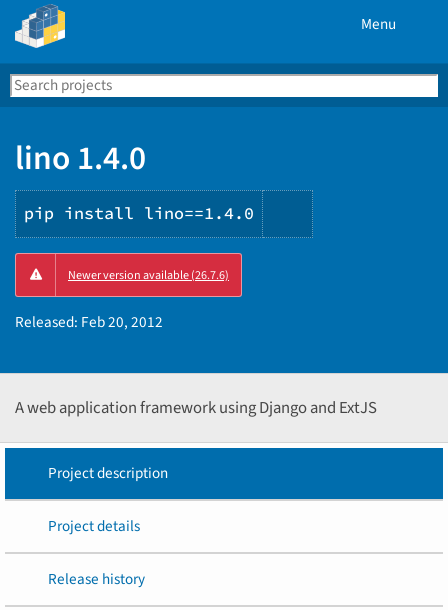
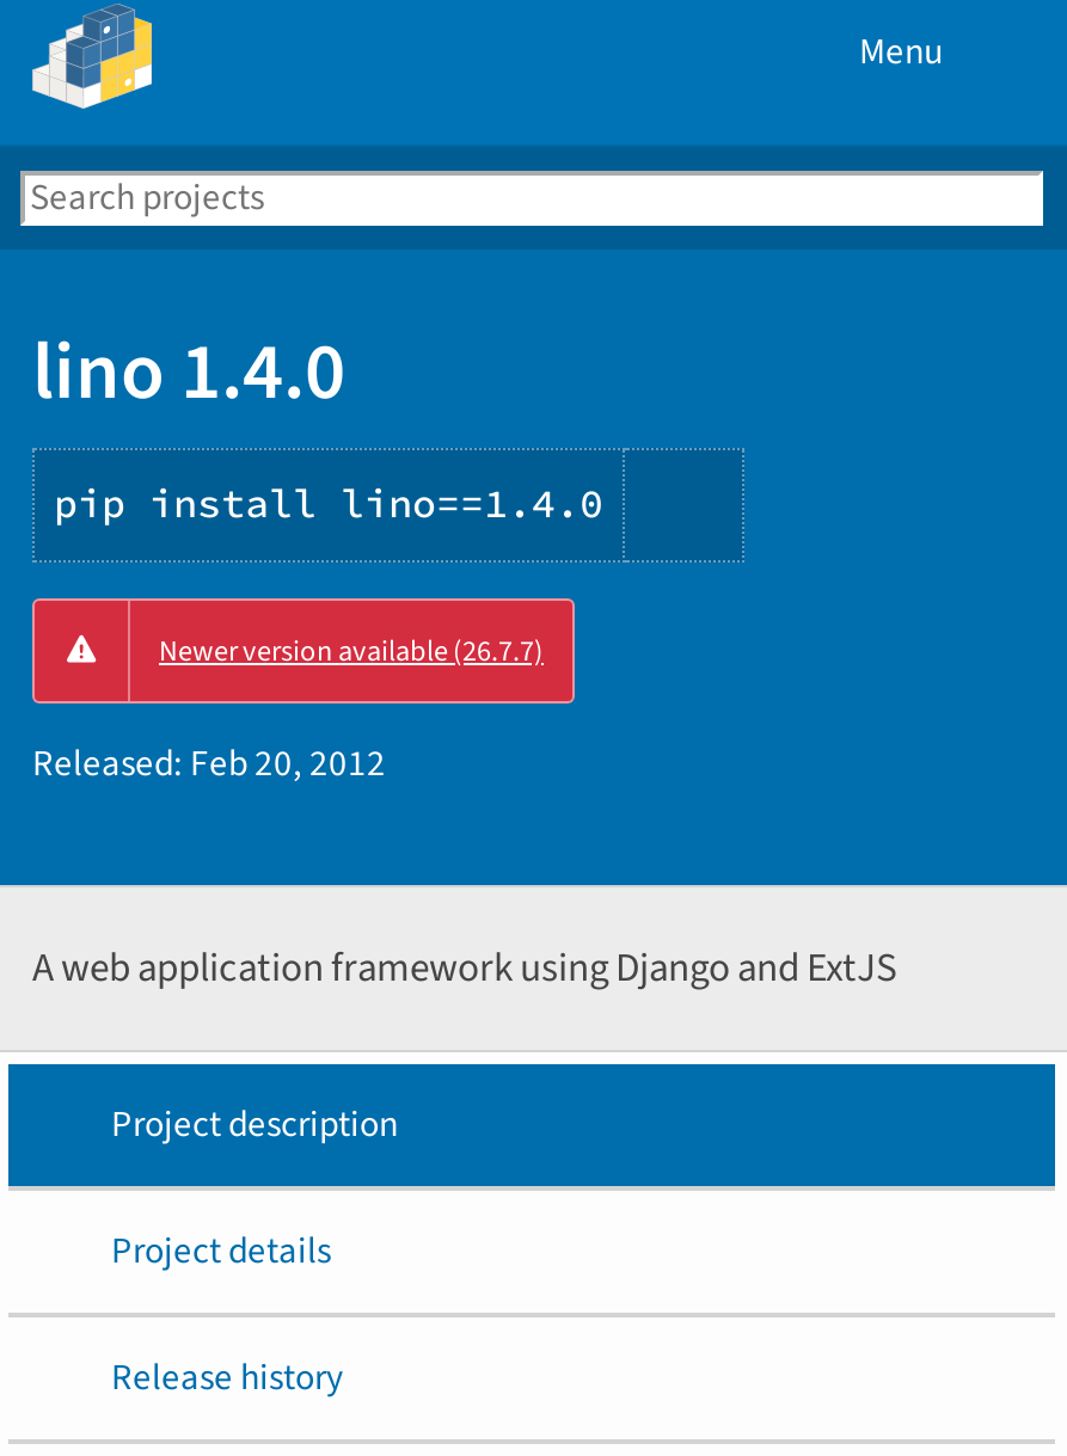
[68,267,229,284] Newer version available (26.7.6) -> [159,631,544,672] Newer version available (26.7.7)

